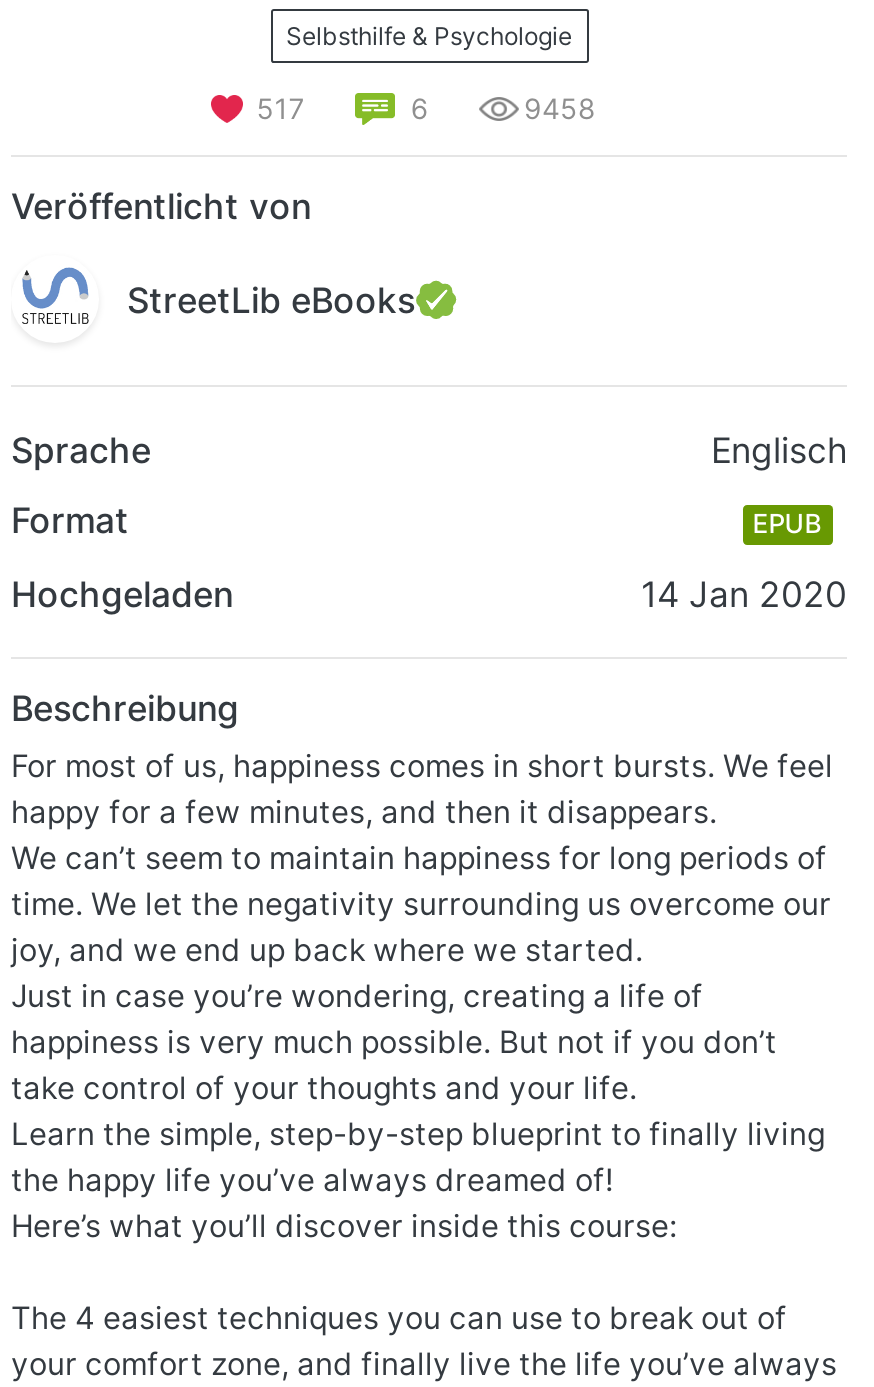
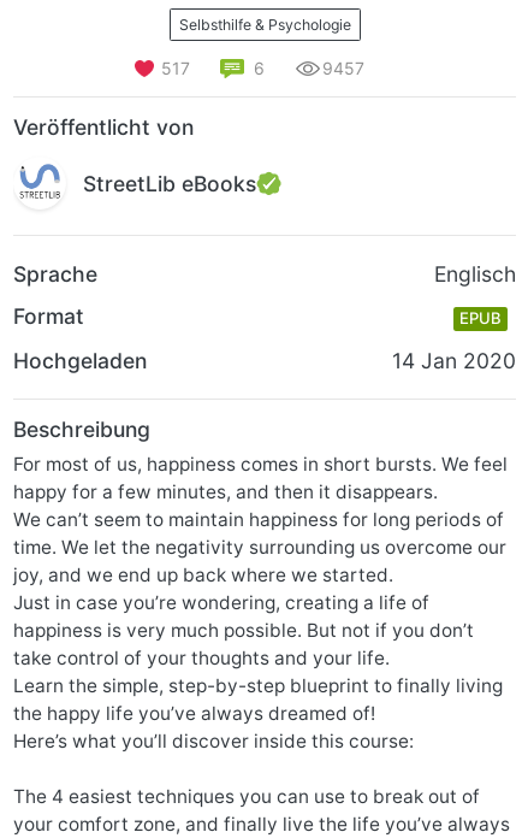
[524,92,596,126] 9458 -> [322,58,364,79] 9457

